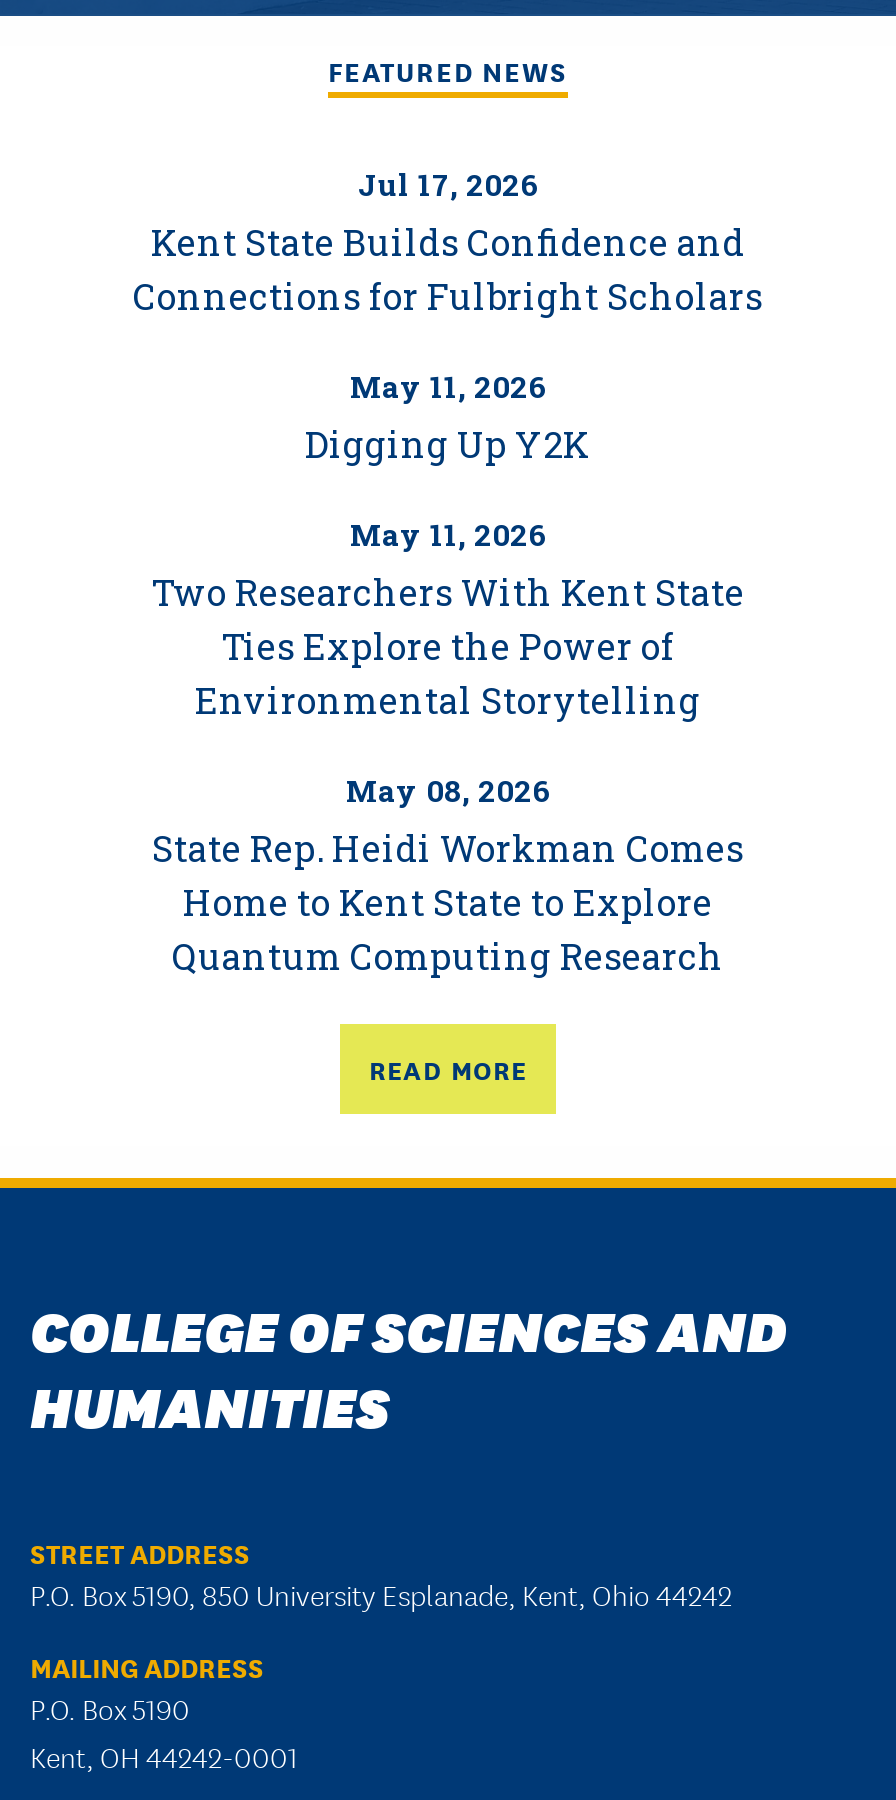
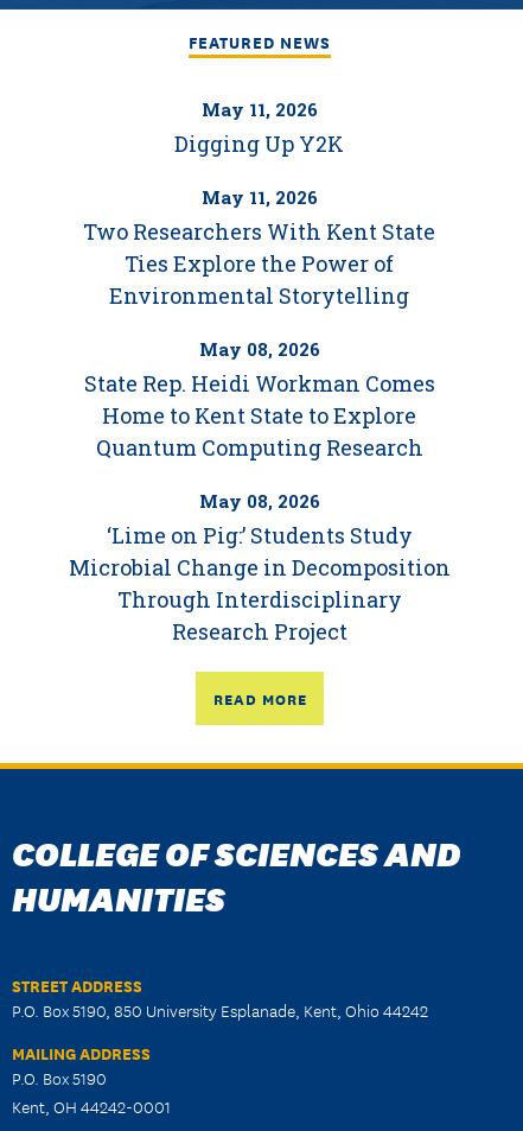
[133,164,763,320] Jul 17, 2026 | Kent State Builds Confidence and | Connections for Fulbright Scholars -> none
moved [151,366,745,980] -> [84,97,436,462]: May 11, 2026 | Digging Up Y2K | May 11, 2026 | ... | Home to Kent State to Explore | Quantum Computing Research
none -> [69,489,451,646] May 08, 2026 | ‘Lime on Pig:’ Students Study | Microbial Change in Decomposition | Through Interdisciplinary | Research Project

